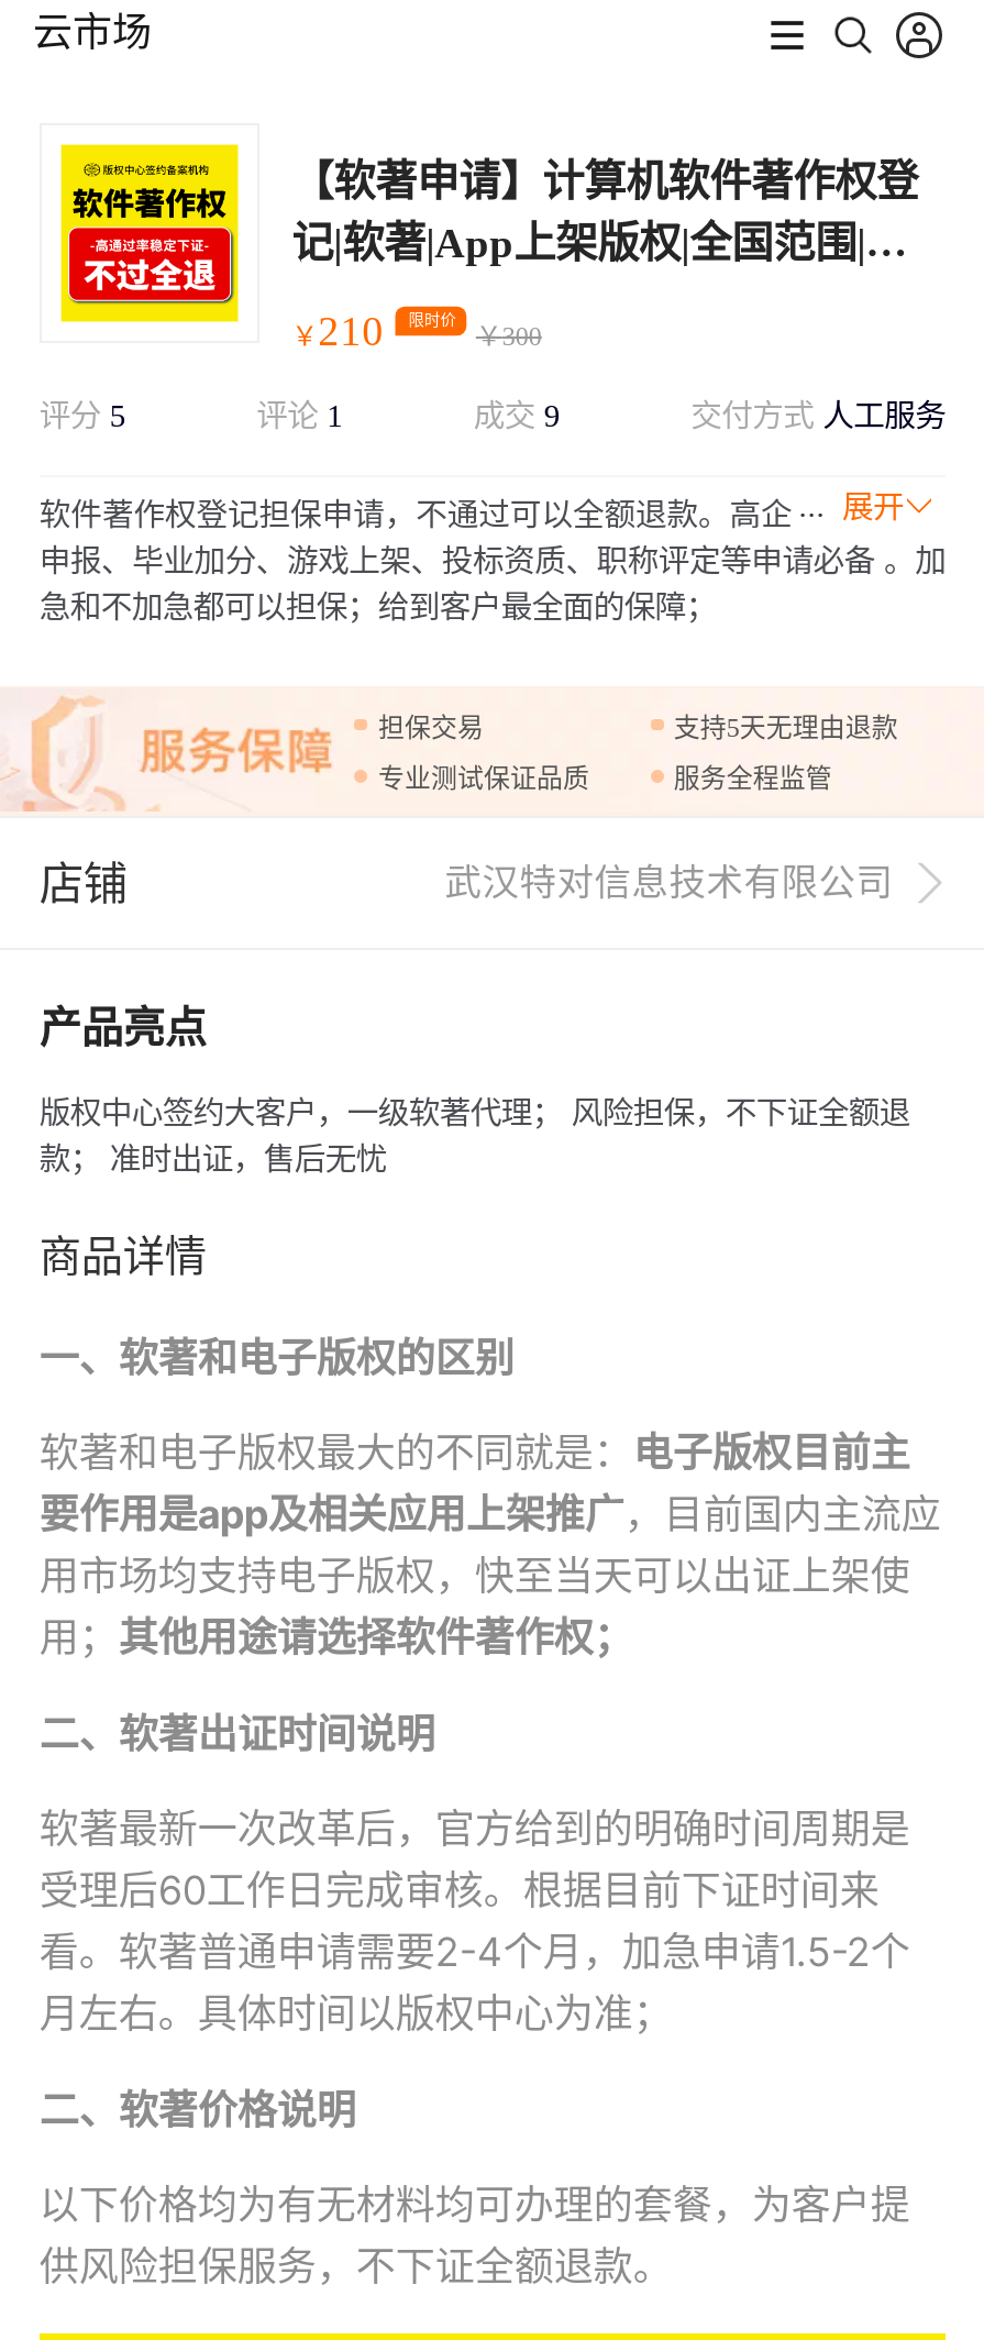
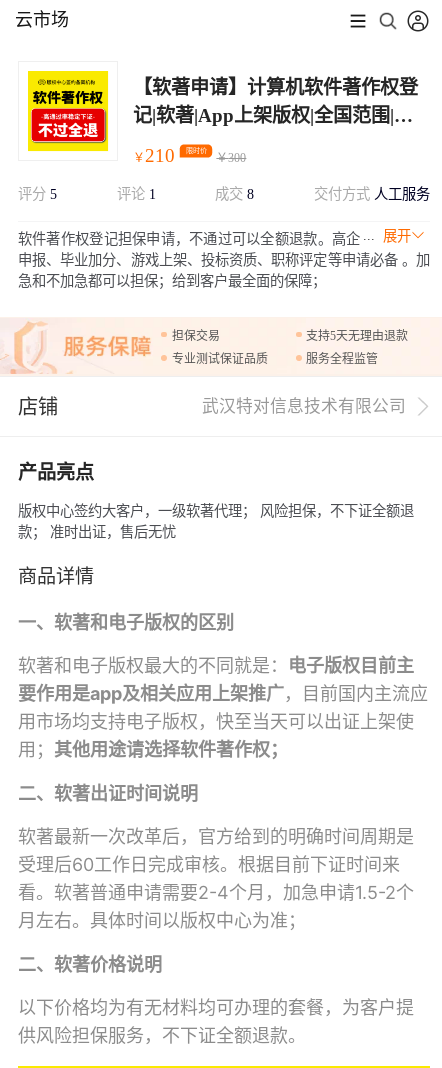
[474,398,559,433] 成交9 -> [215,186,254,202] 成交8

